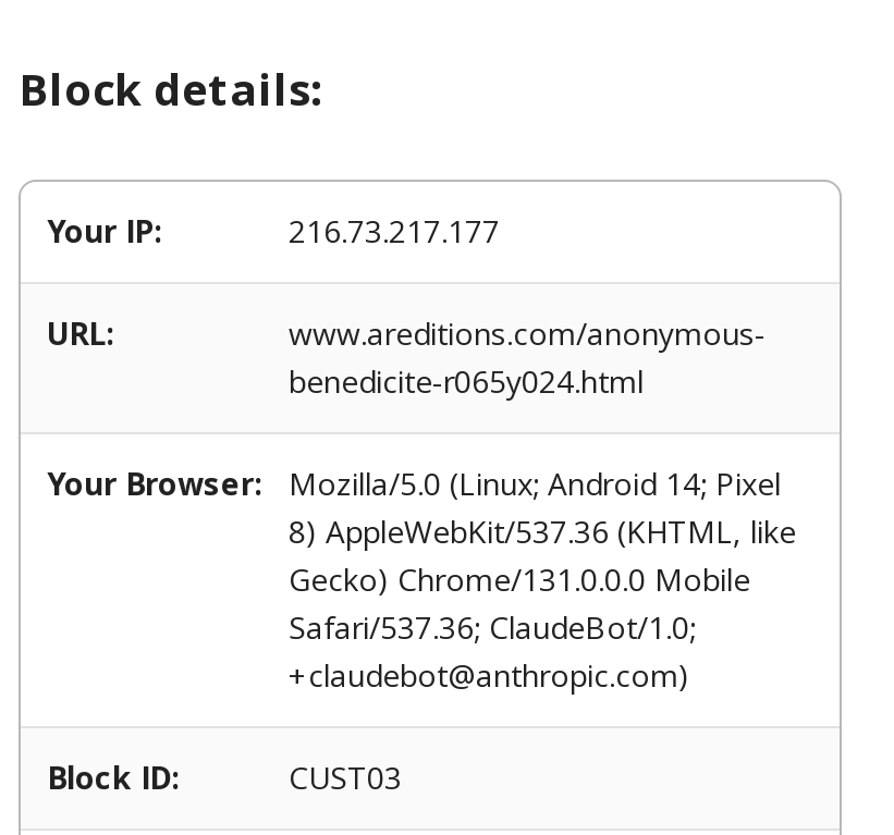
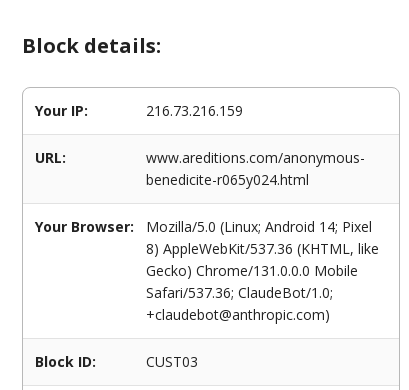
[289,210,500,251] 216.73.217.177 -> [146,101,243,120] 216.73.216.159

